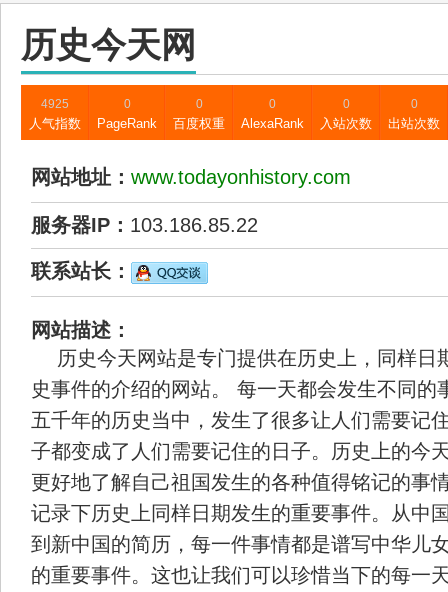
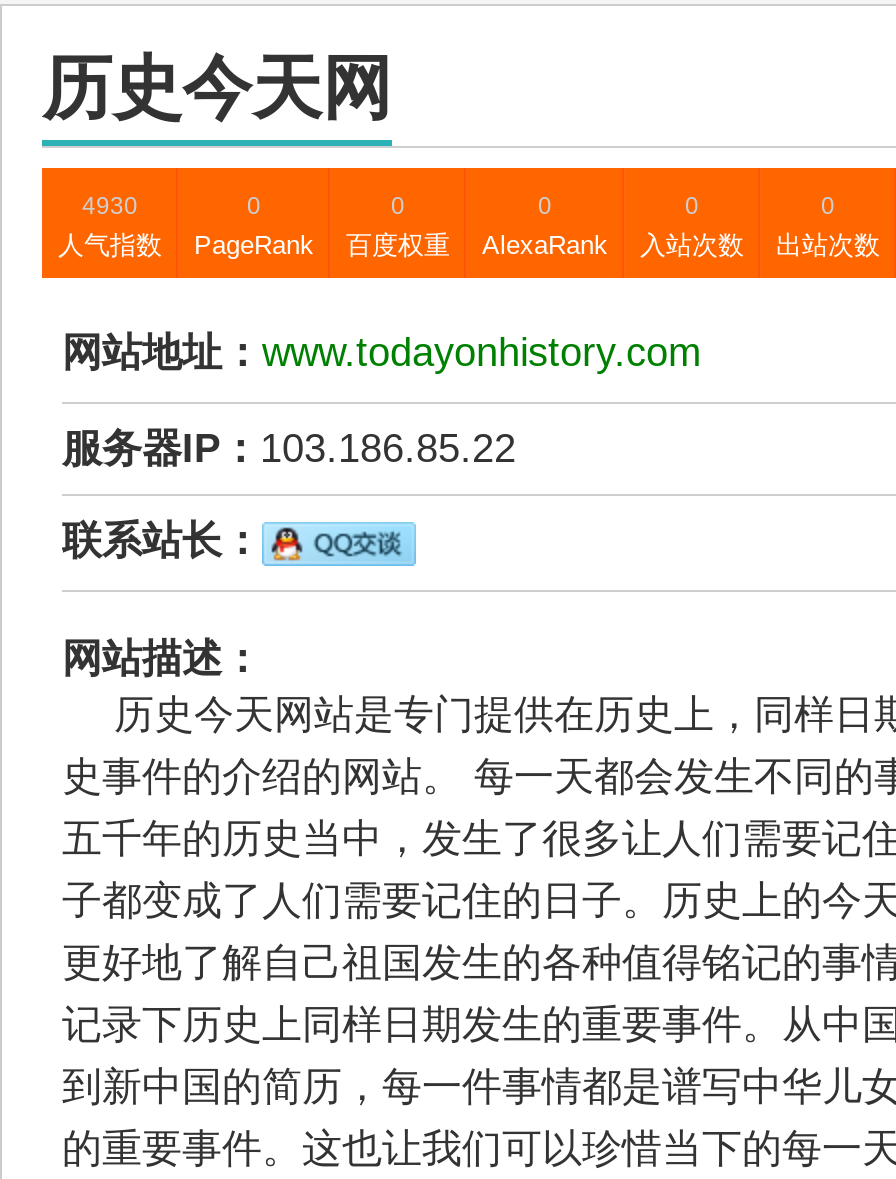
[41,97,69,111] 4925 -> [82,192,138,220] 4930

